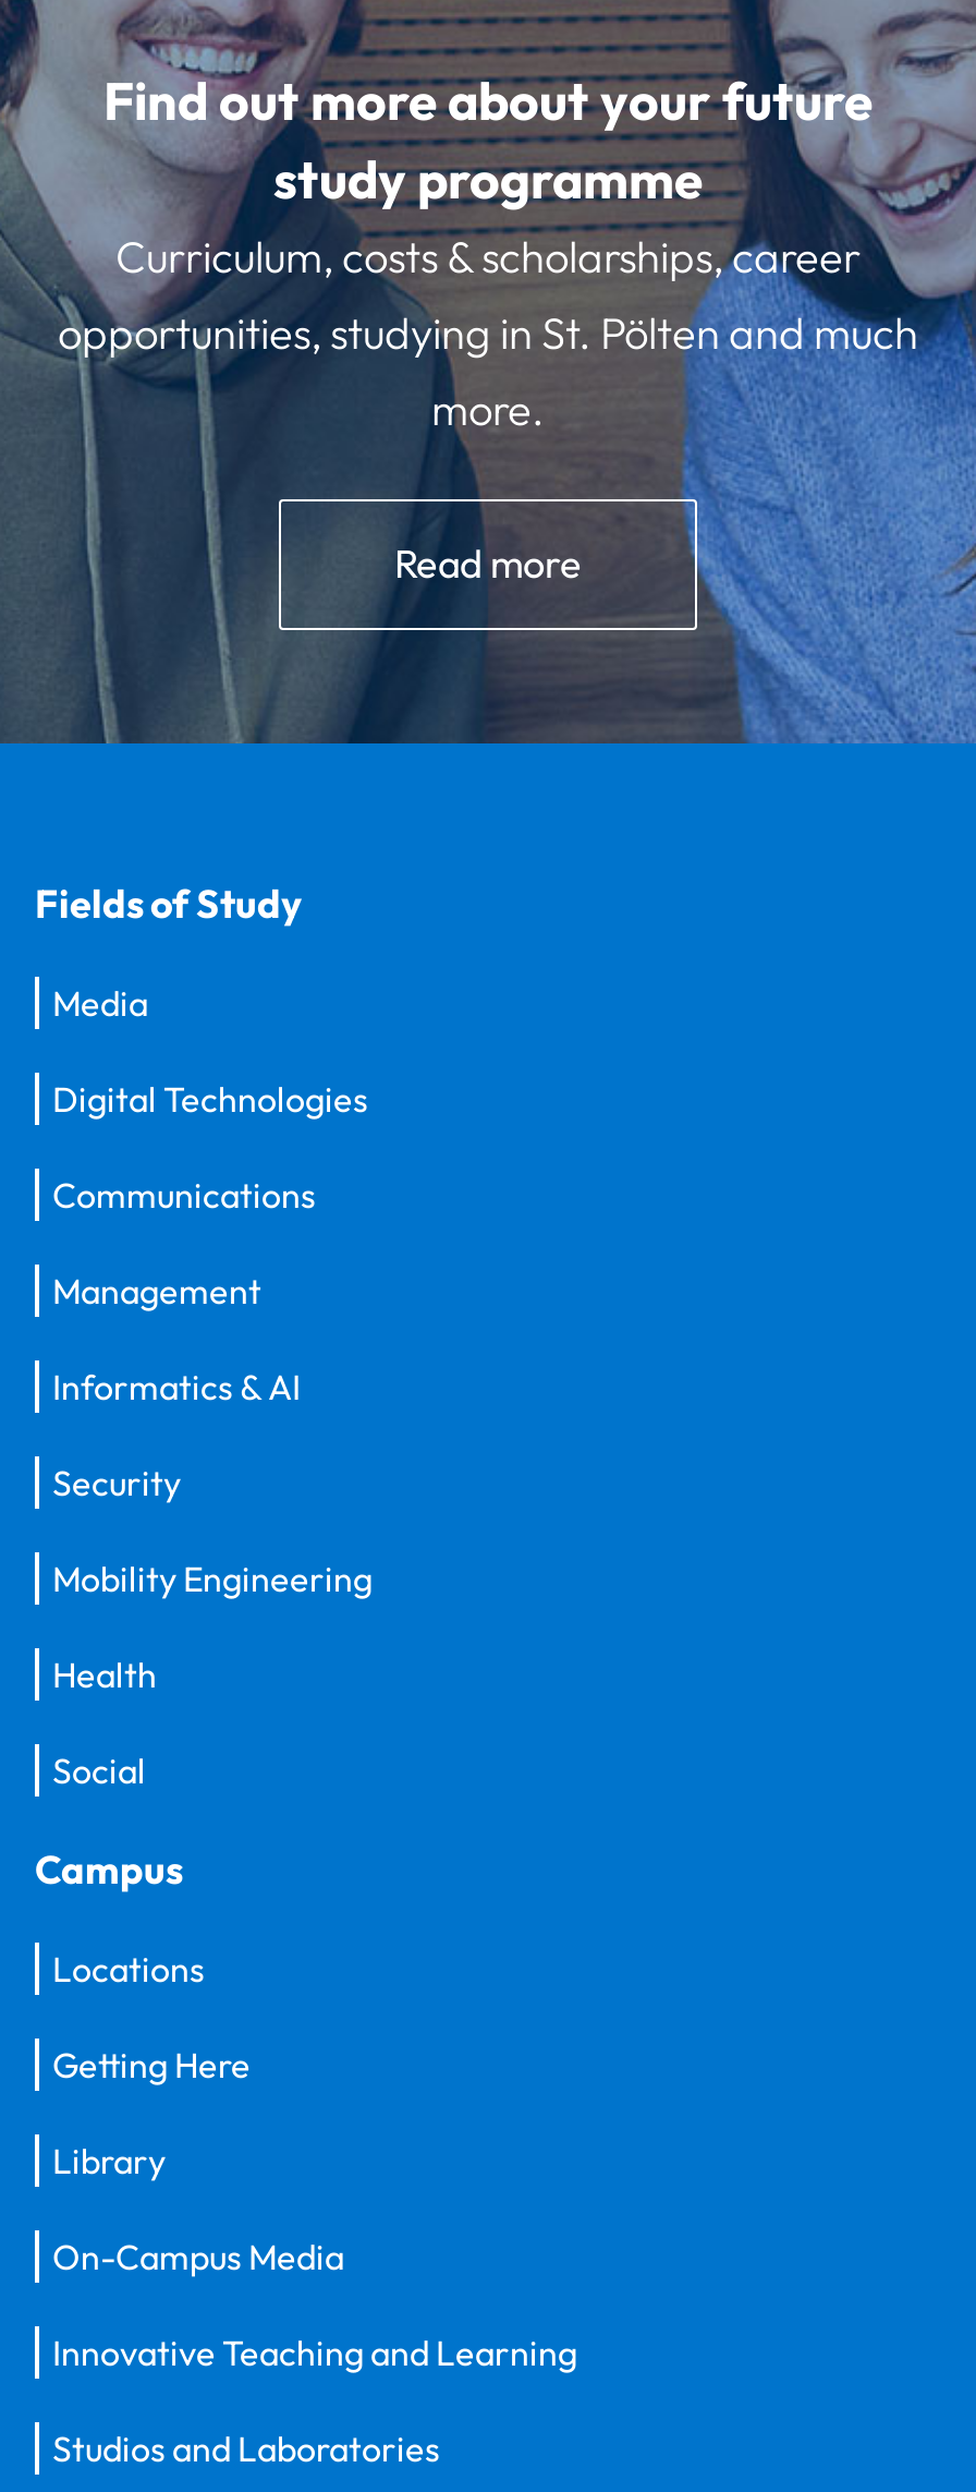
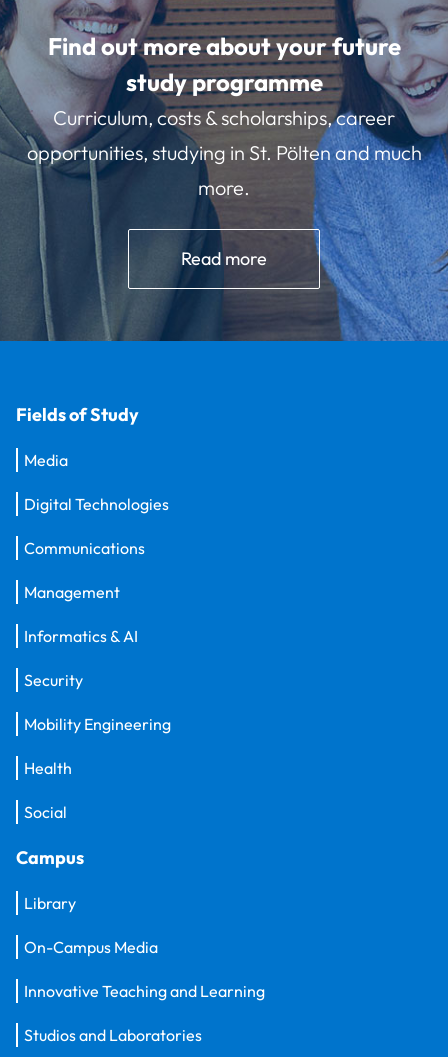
[52,1947,251,2086] Locations | Getting Here -> none

